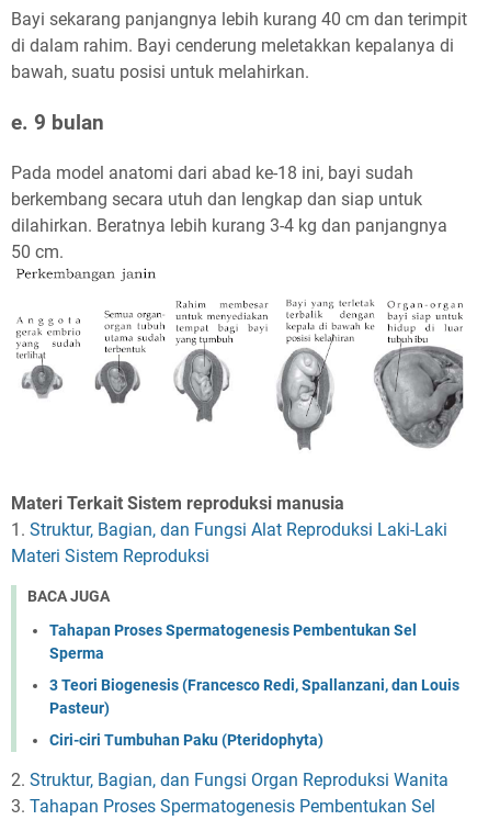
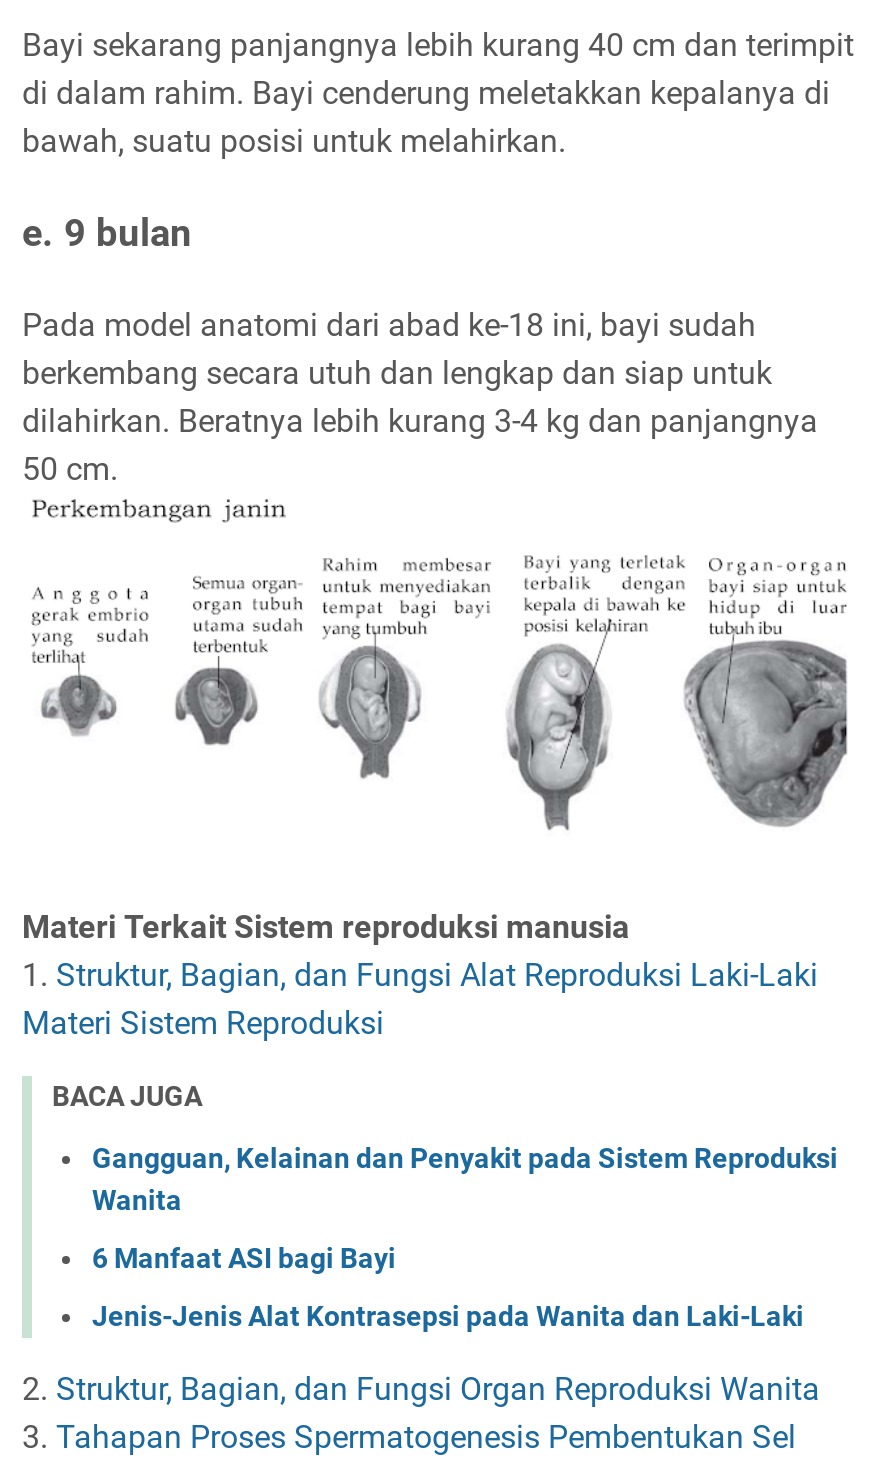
[49,621,417,661] Tahapan Proses Spermatogenesis Pembentukan Sel | Sperma -> [92,1141,838,1215] Gangguan, Kelainan dan Penyakit pada Sistem Reproduksi | Wanita
[49,676,459,716] 3 Teori Biogenesis (Francesco Redi, Spallanzani, dan Louis | Pasteur) -> [92,1241,396,1273] 6 Manfaat ASI bagi Bayi
[49,731,323,748] Ciri-ciri Tumbuhan Paku (Pteridophyta) -> [92,1299,804,1331] Jenis-Jenis Alat Kontrasepsi pada Wanita dan Laki-Laki

